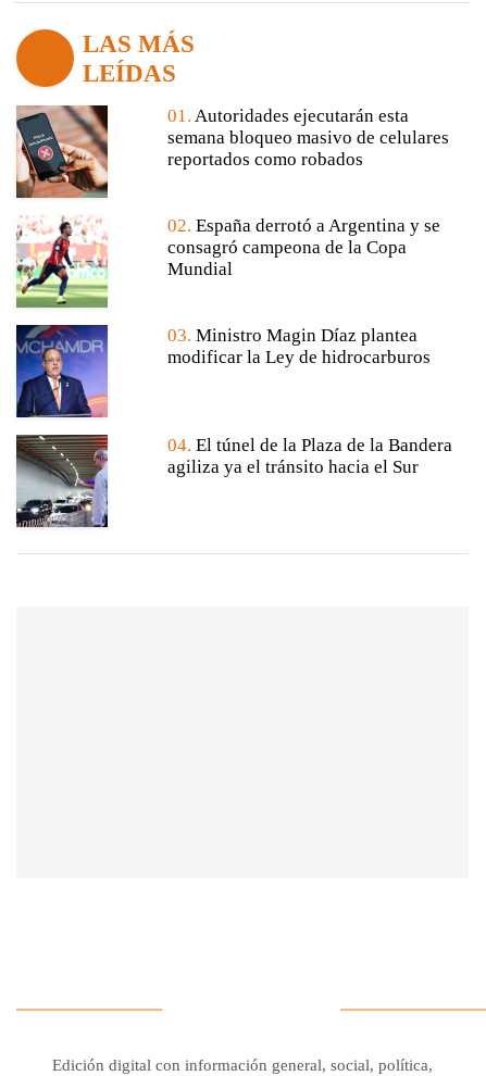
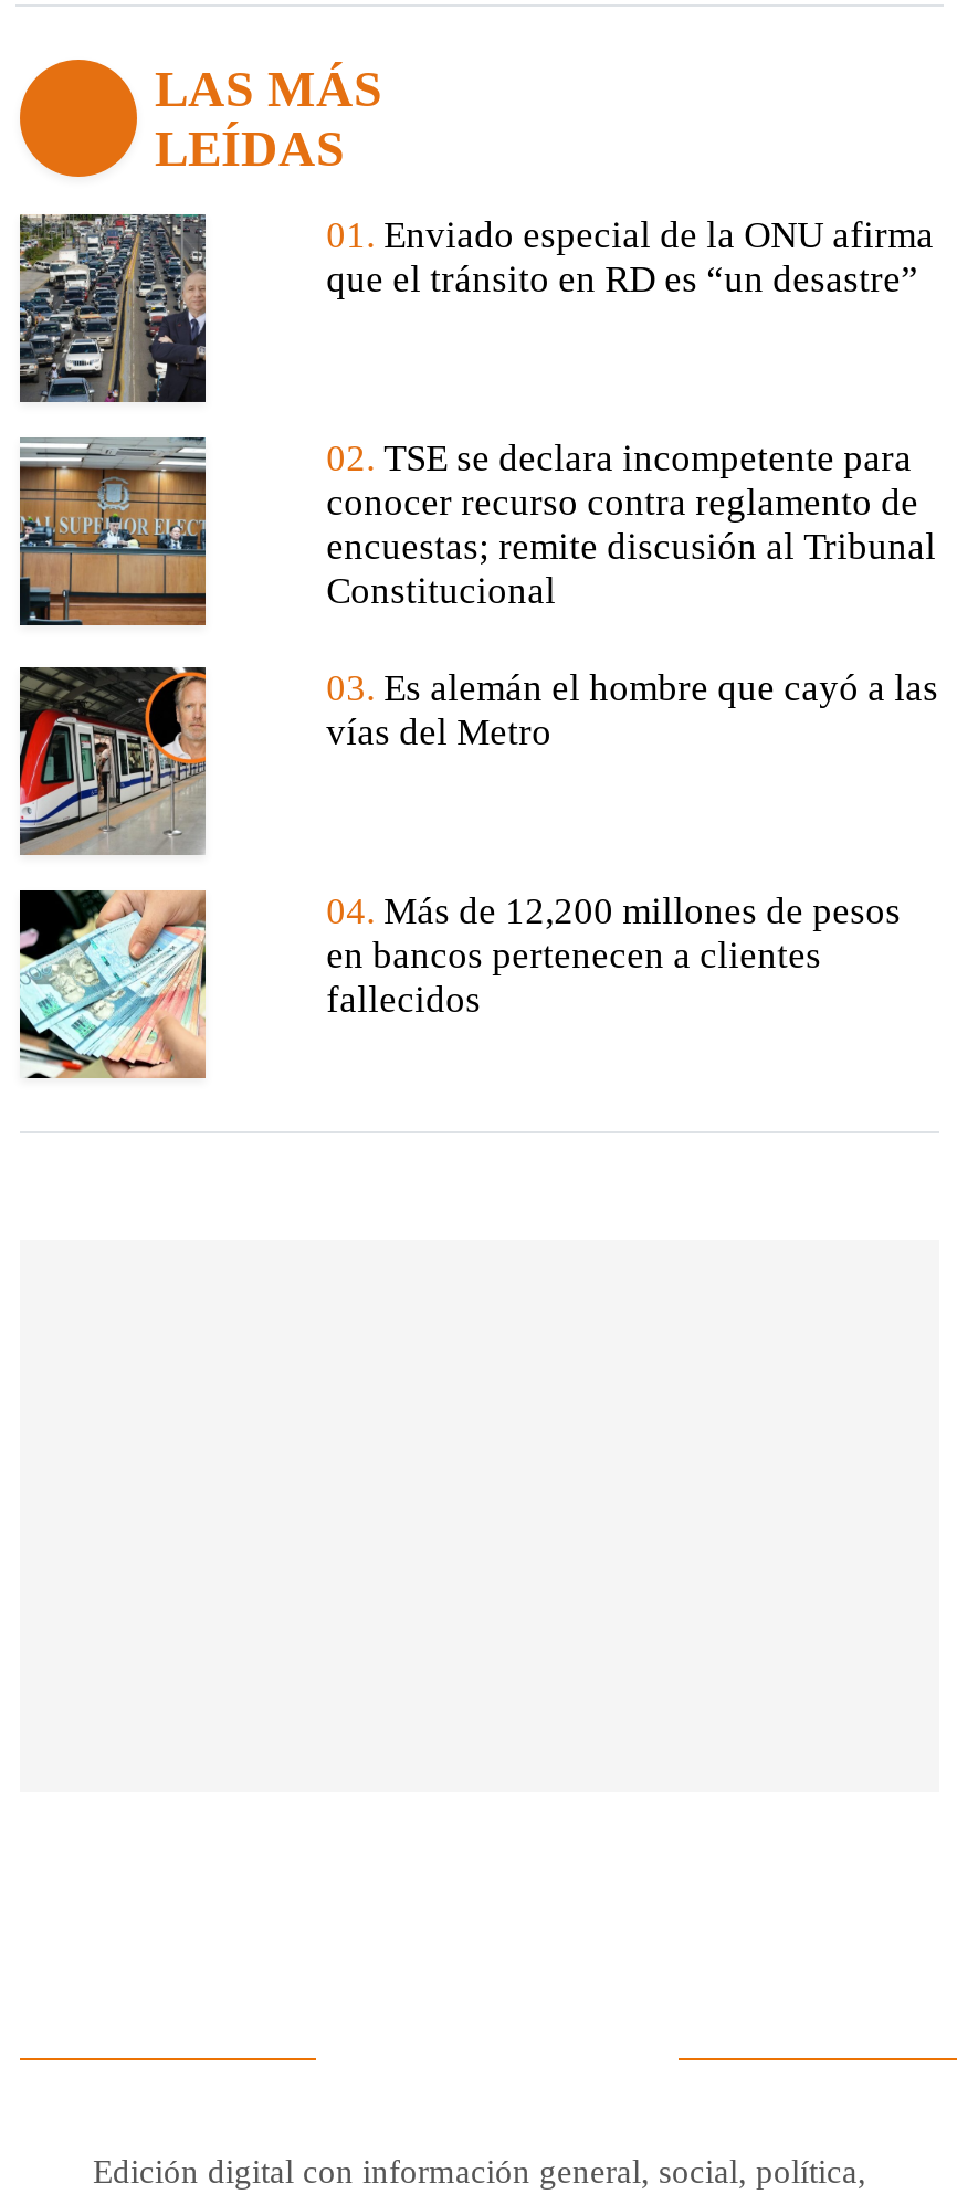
[15,104,109,199] [image] -> [18,212,208,404] [image]
[167,105,449,169] 01. Autoridades ejecutarán esta | semana bloqueo masivo de celulares | reportados como robados -> [326,214,934,300] 01. Enviado especial de la ONU afirma | que el tránsito en RD es “un desastre”
[15,215,109,309] [image] -> [18,435,208,627] [image]
[167,215,440,279] 02. España derrotó a Argentina y se | consagró campeona de la Copa | Mundial -> [326,437,936,612] 02. TSE se declara incompetente para | conocer recurso contra reglamento de | encuestas; remite discusión al Tribunal | Constitucional
[15,324,109,418] [image] -> [18,665,208,857] [image]
[167,325,430,367] 03. Ministro Magin Díaz plantea | modificar la Ley de hidrocarburos -> [326,667,939,753] 03. Es alemán el hombre que cayó a las | vías del Metro
[15,434,109,528] [image] -> [20,888,208,1080] [image]
[167,435,452,477] 04. El túnel de la Plaza de la Bandera | agiliza ya el tránsito hacia el Sur -> [326,890,901,1020] 04. Más de 12,200 millones de pesos | en bancos pertenecen a clientes | fallecidos

